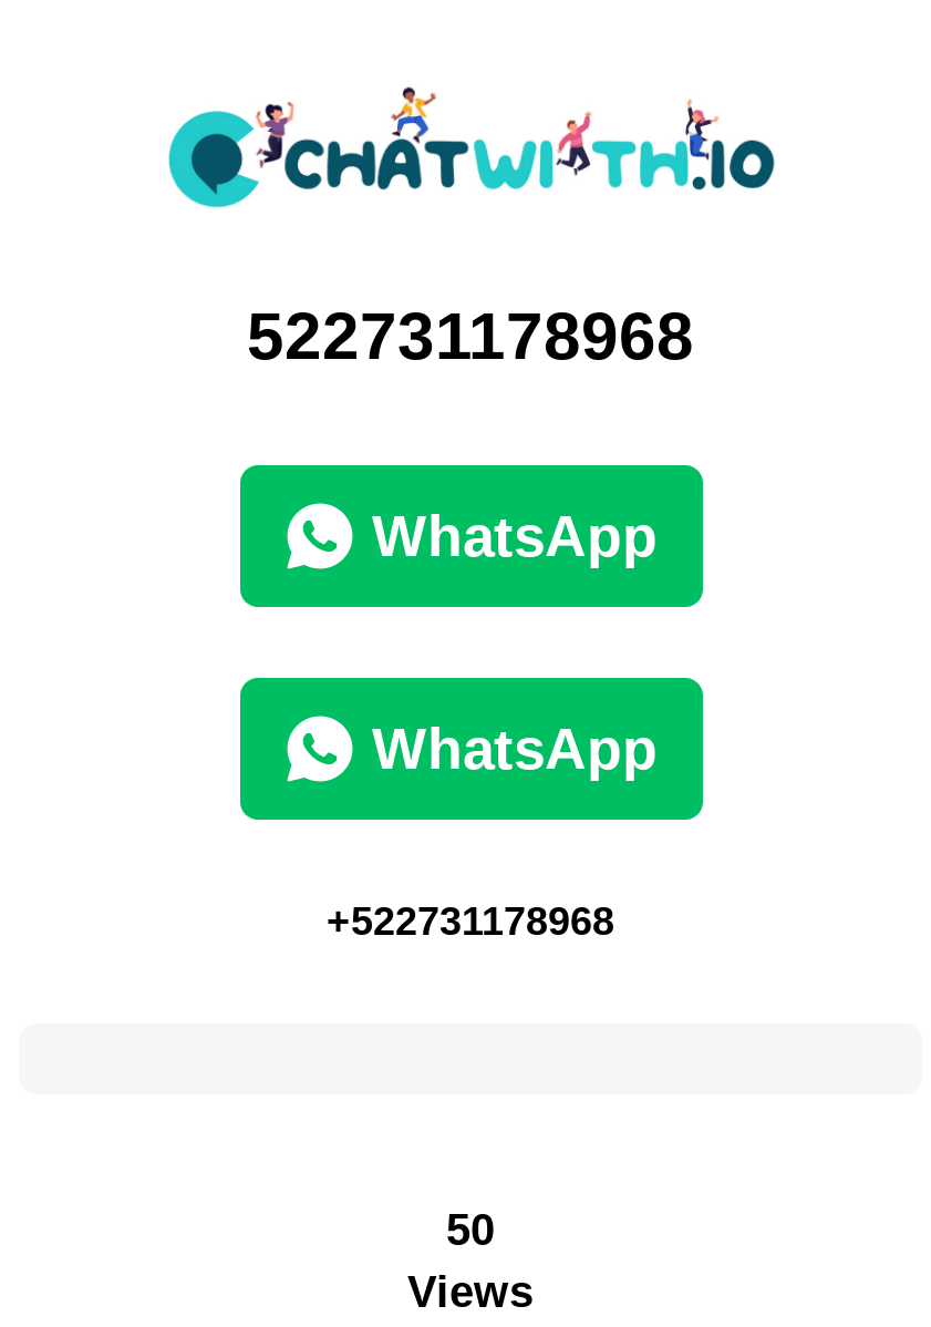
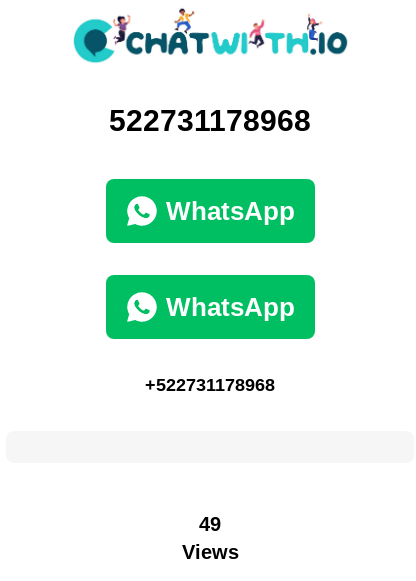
[446,1205,495,1253] 50 -> [199,513,221,535] 49

